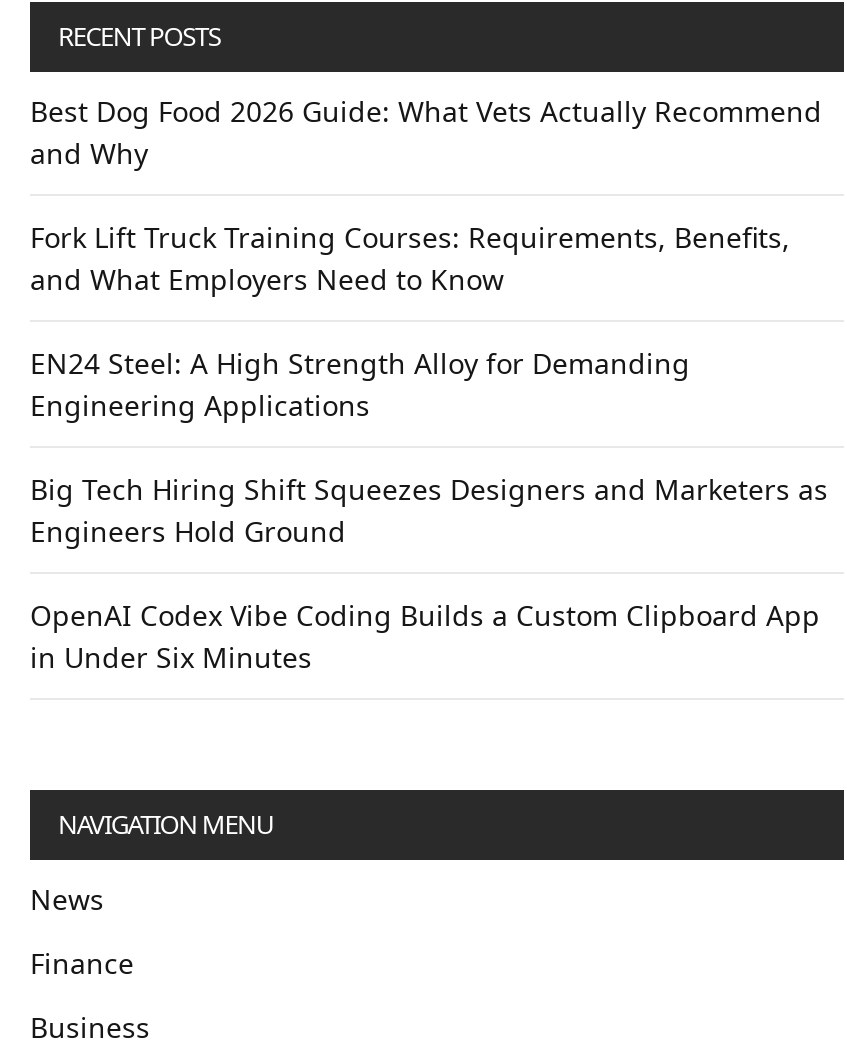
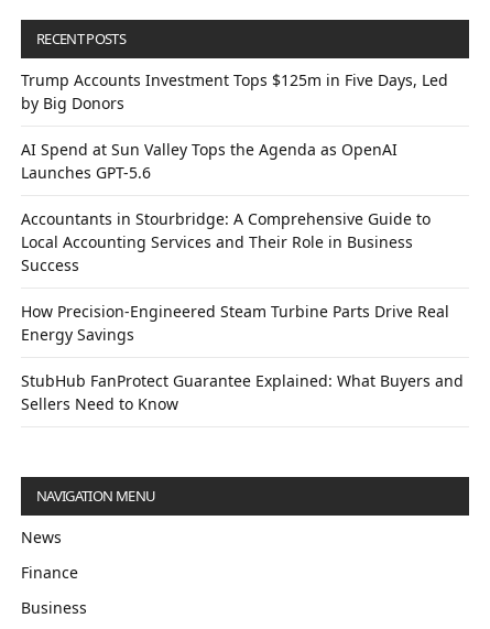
[30,92,822,172] Best Dog Food 2026 Guide: What Vets Actually Recommend | and Why -> [21,69,448,113] Trump Accounts Investment Tops $125m in Five Days, Led | by Big Donors
[30,218,790,298] Fork Lift Truck Training Courses: Requirements, Benefits, | and What Employers Need to Know -> [21,139,398,183] AI Spend at Sun Valley Tops the Agenda as OpenAI | Launches GPT-5.6
[30,344,690,424] EN24 Steel: A High Strength Alloy for Demanding | Engineering Applications -> [21,208,431,275] Accountants in Stourbridge: A Comprehensive Guide to | Local Accounting Services and Their Role in Business | Success
[30,470,828,550] Big Tech Hiring Shift Squeezes Designers and Marketers as | Engineers Hold Ground -> [21,301,449,345] How Precision-Engineered Steam Turbine Parts Drive Real | Energy Savings
[30,596,820,676] OpenAI Codex Vibe Coding Builds a Custom Clipboard App | in Under Six Minutes -> [21,370,464,414] StubHub FanProtect Guarantee Explained: What Buyers and | Sellers Need to Know

